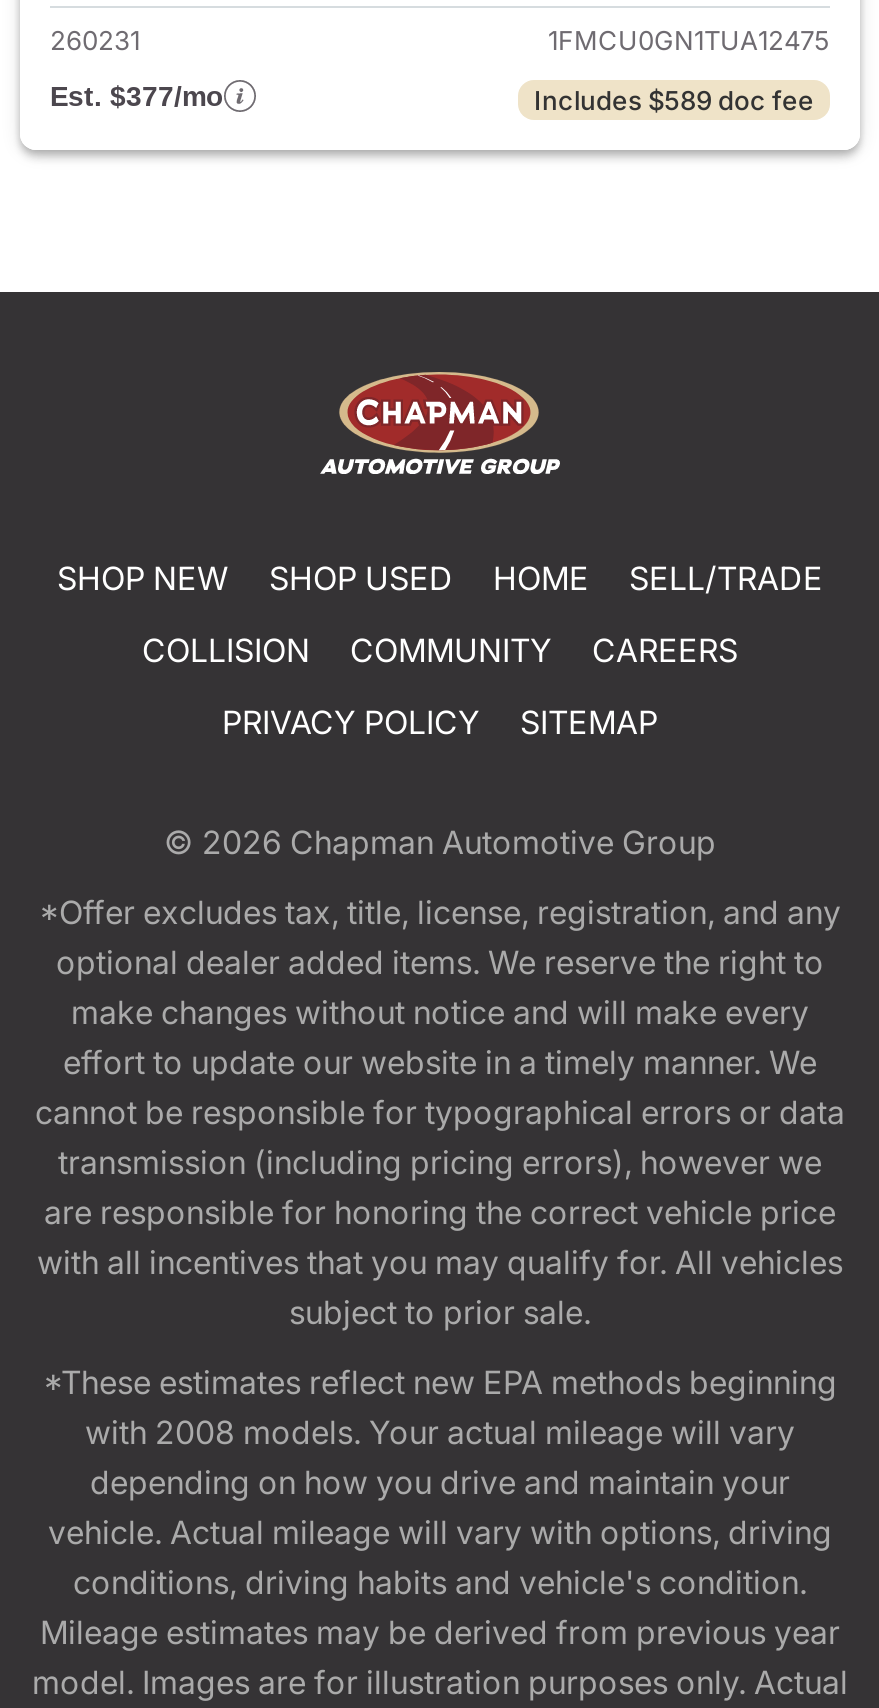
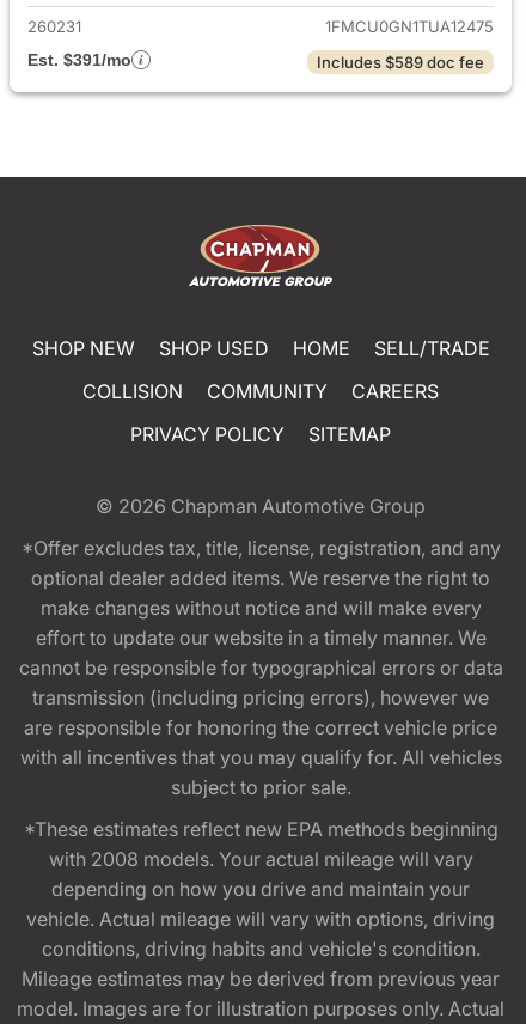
[50,80,224,112] Est. $377/mo -> [27,50,131,69] Est. $391/mo

